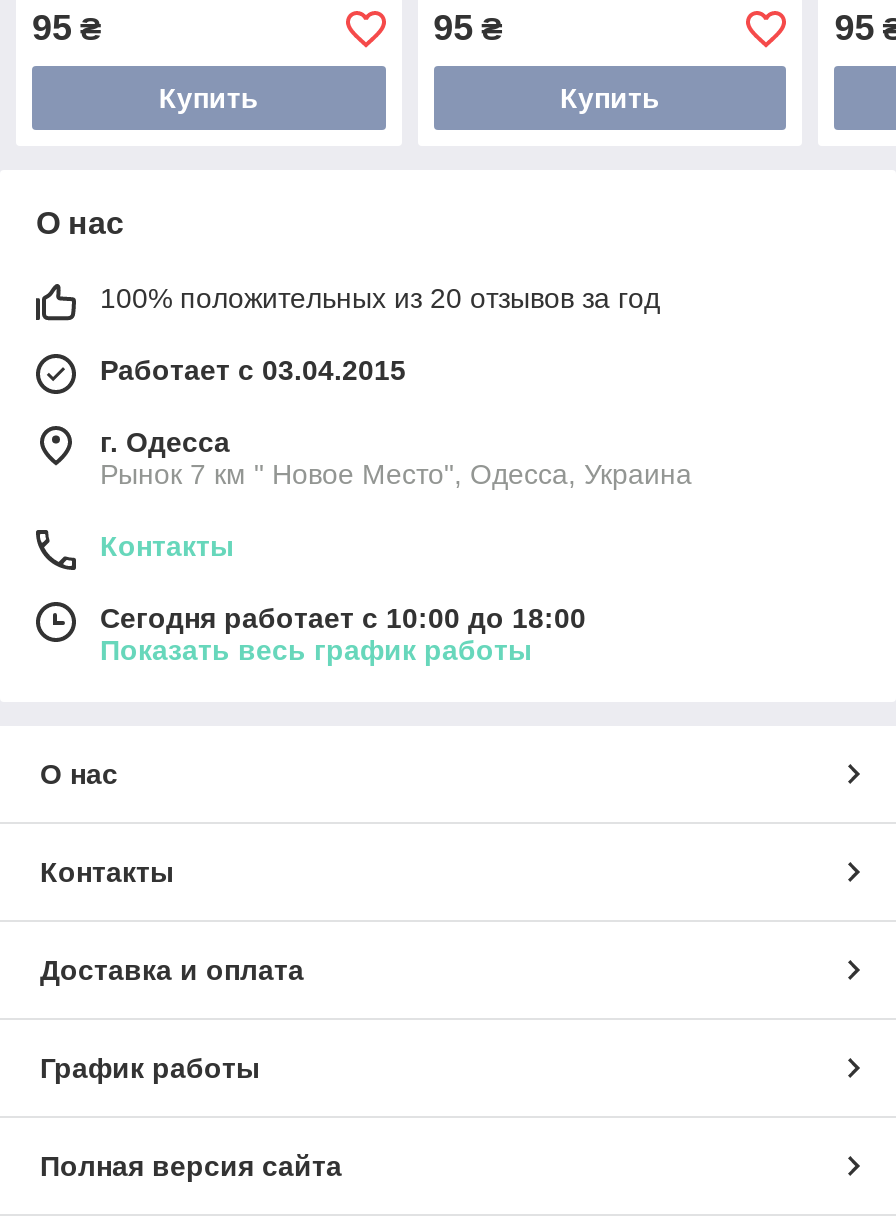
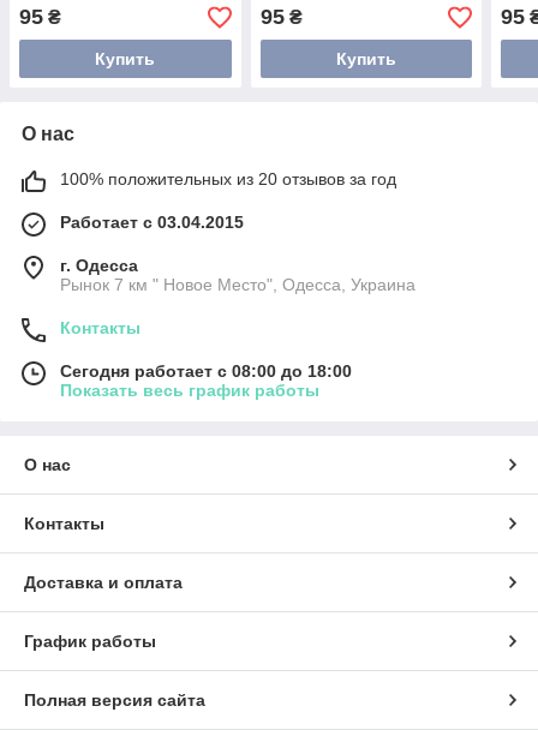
[100,603,586,635] Сегодня работает с 10:00 до 18:00 -> [60,362,352,381] Сегодня работает с 08:00 до 18:00

